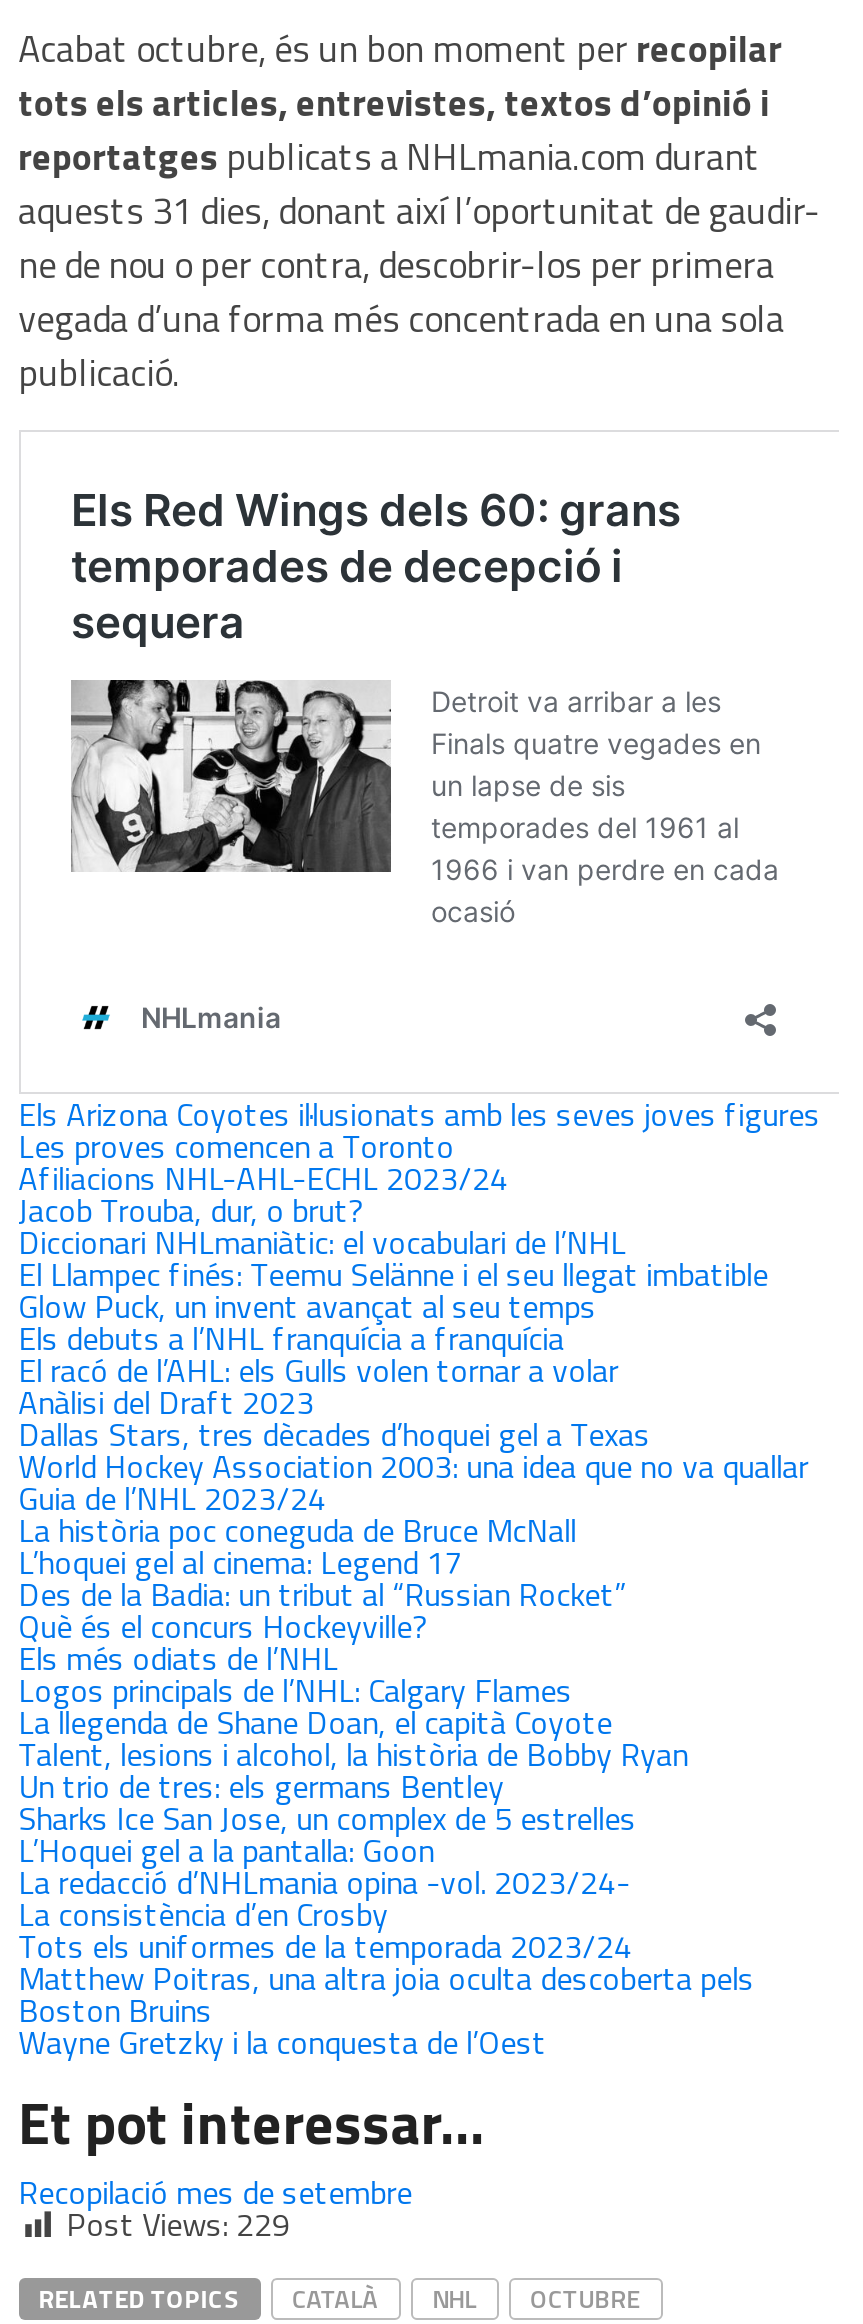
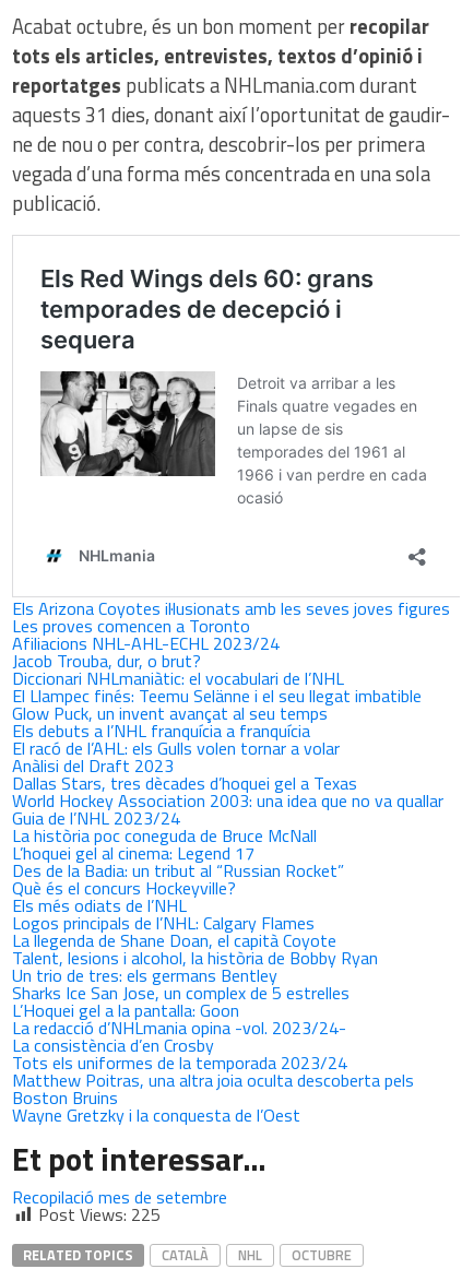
[66,2200,290,2248] Post Views: 229 -> [38,1201,160,1228] Post Views: 225

